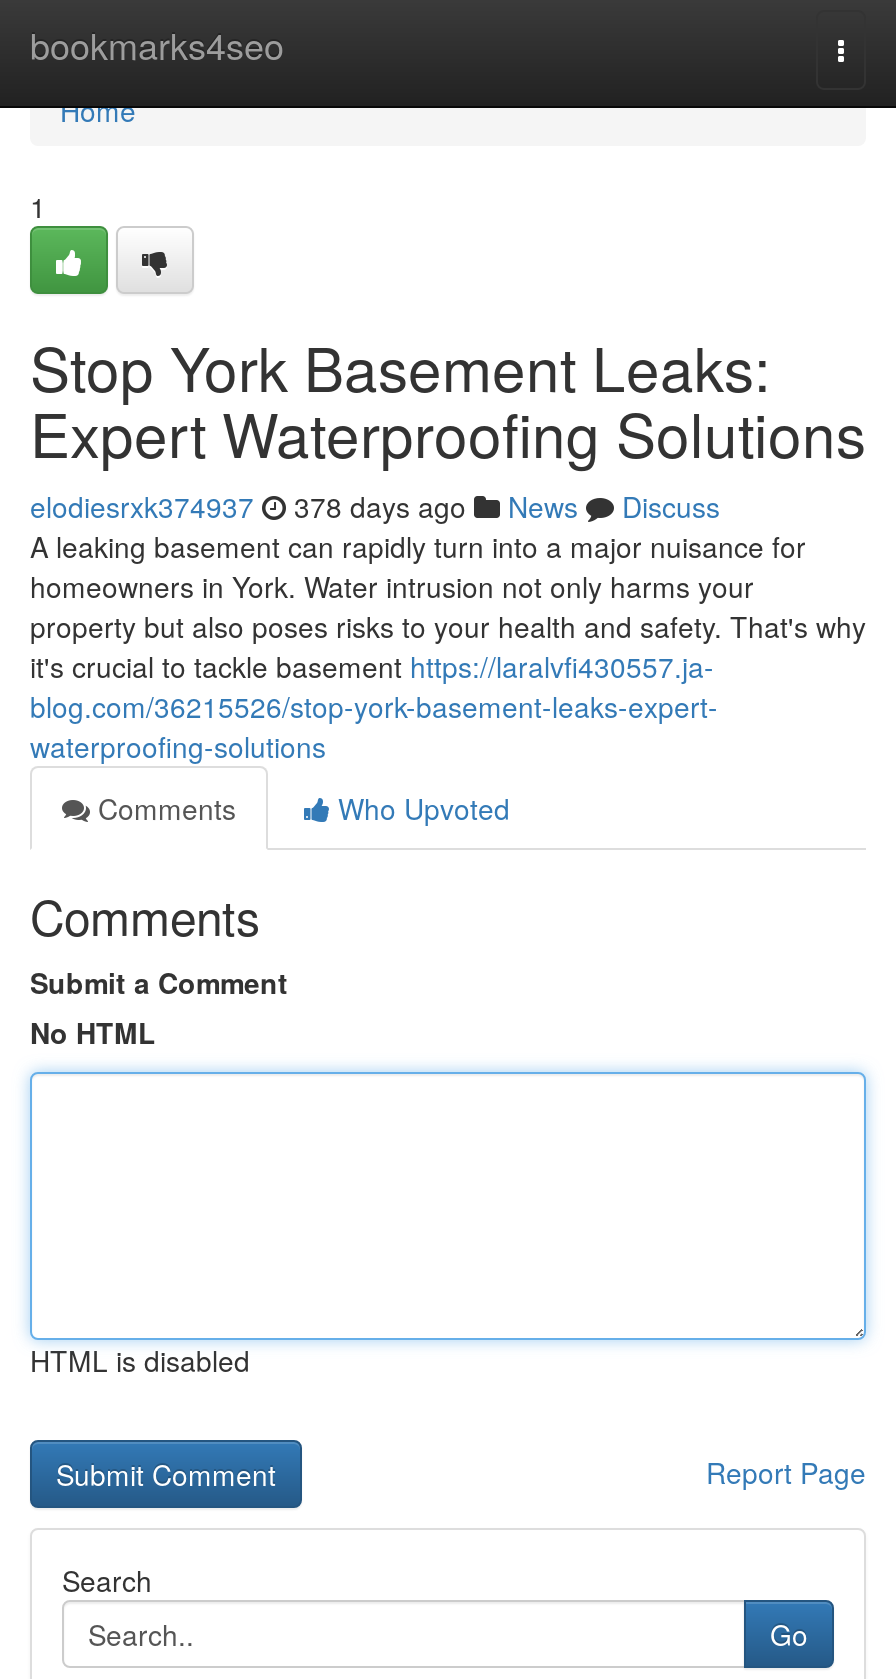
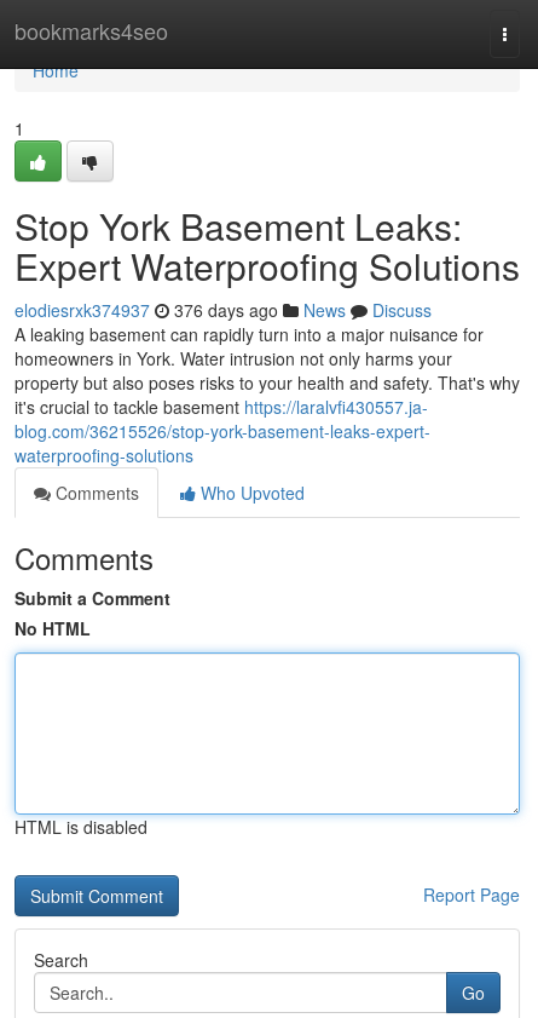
[30,486,720,526] elodiesrxk374937 378 days ago News Discuss -> [15,298,432,322] elodiesrxk374937 376 days ago News Discuss

